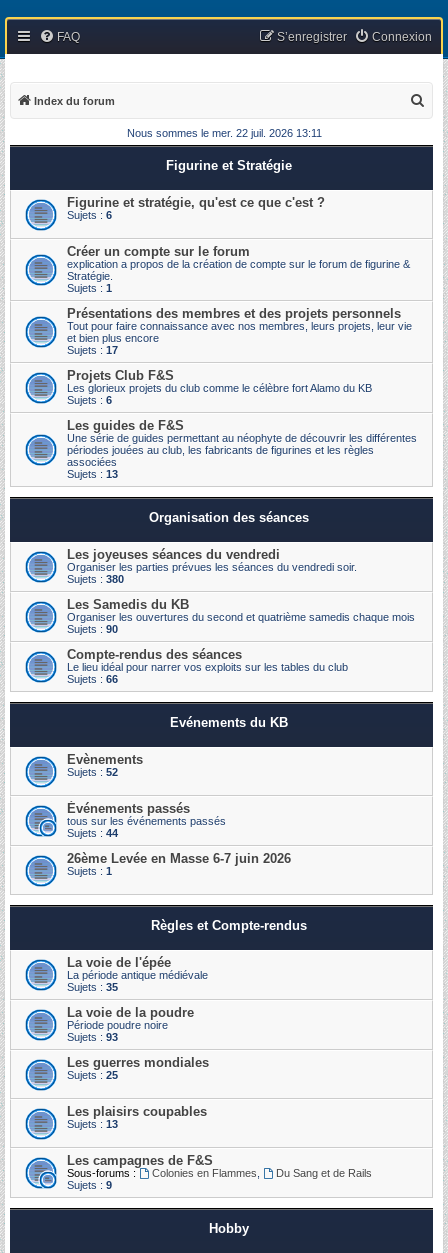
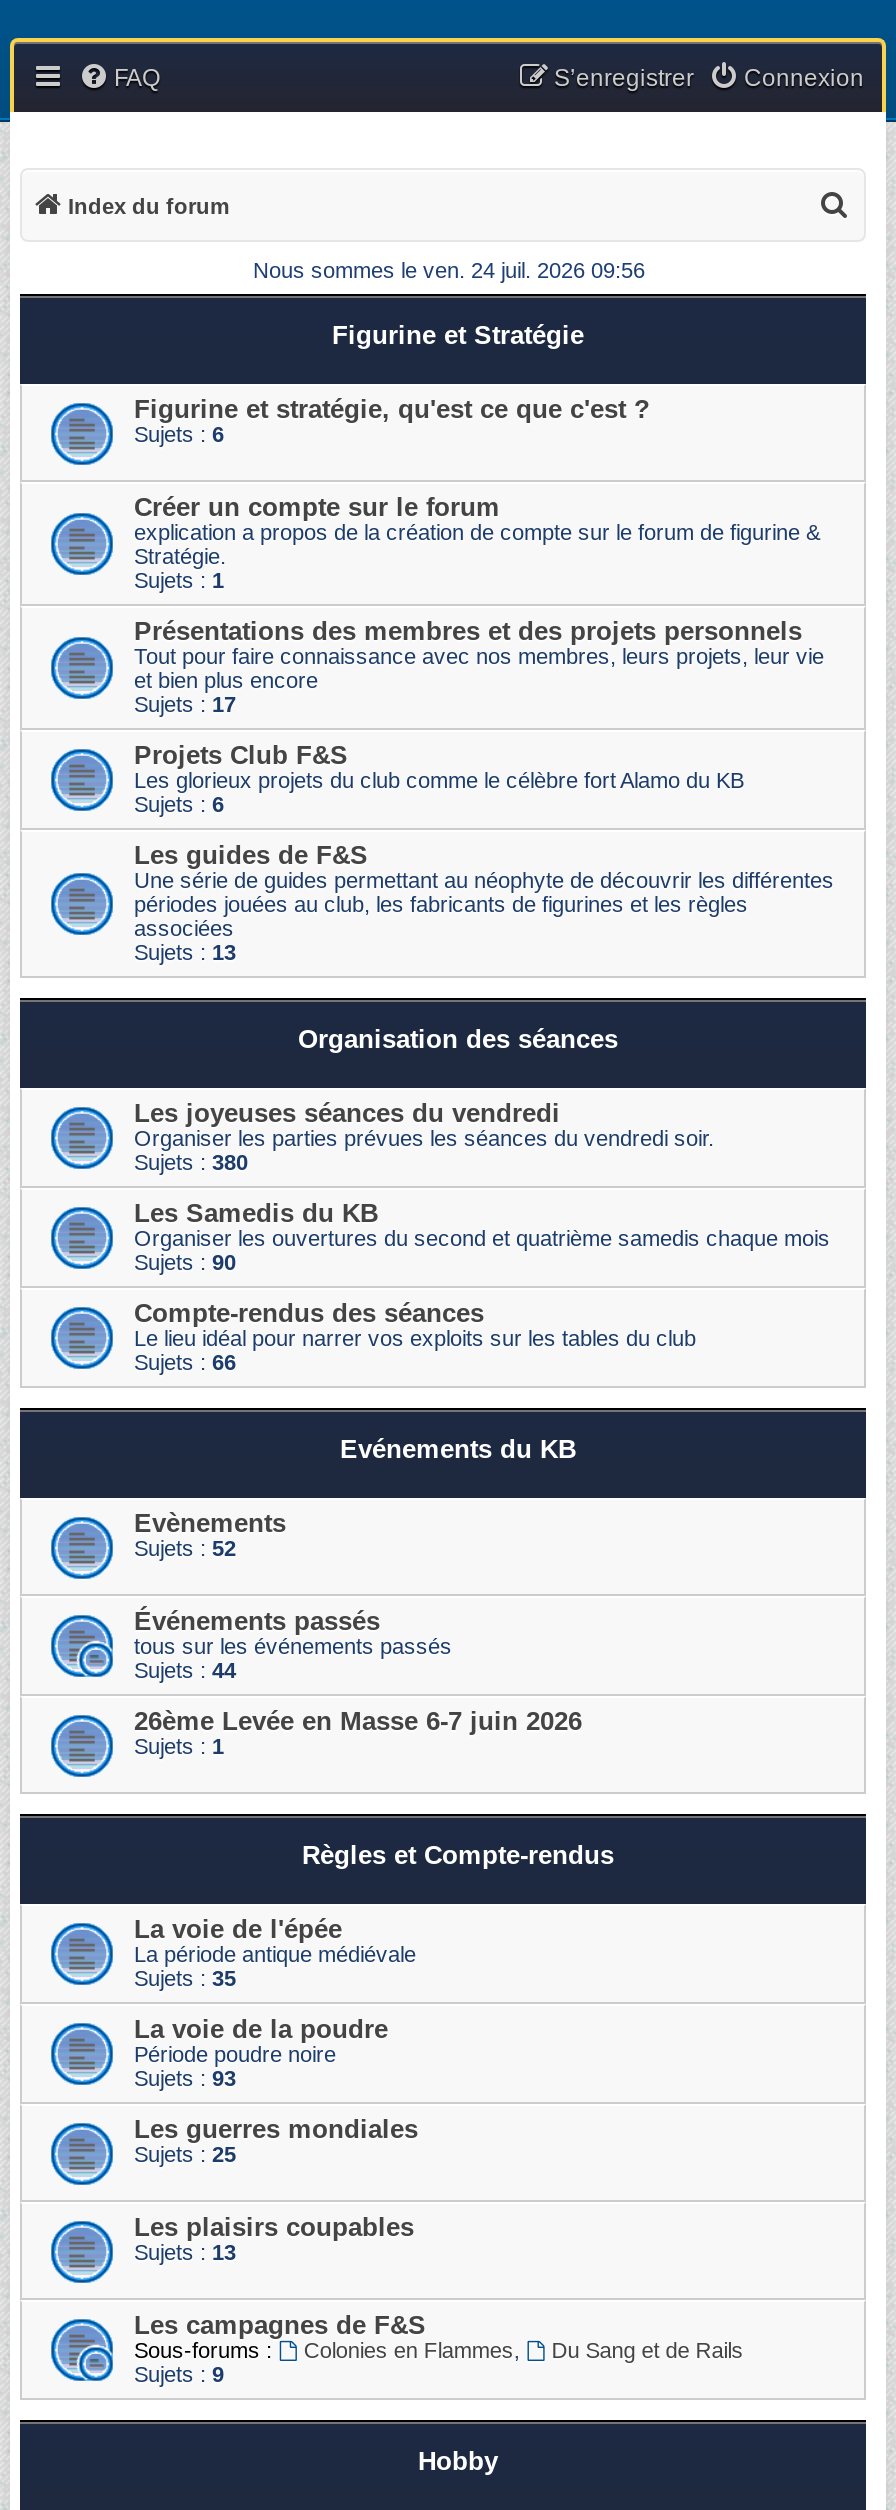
[127,127,322,139] Nous sommes le mer. 22 juil. 2026 13:11 -> [253,258,645,282] Nous sommes le ven. 24 juil. 2026 09:56

